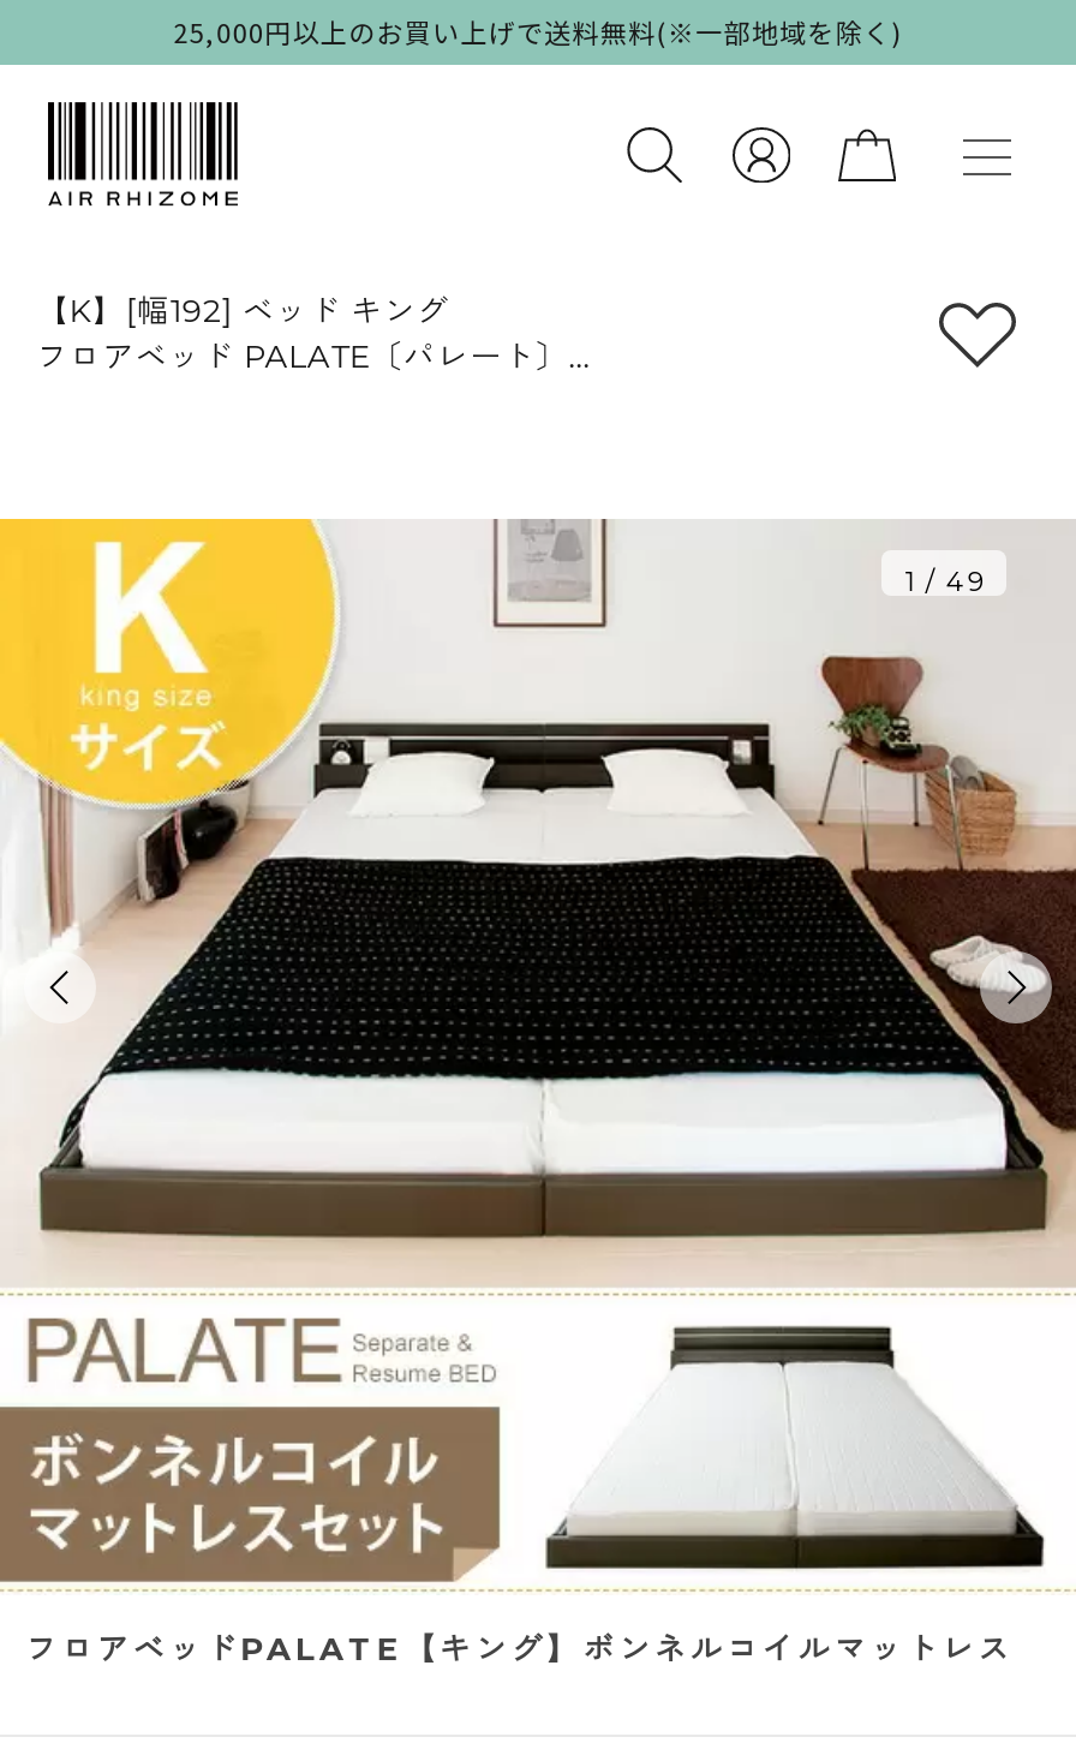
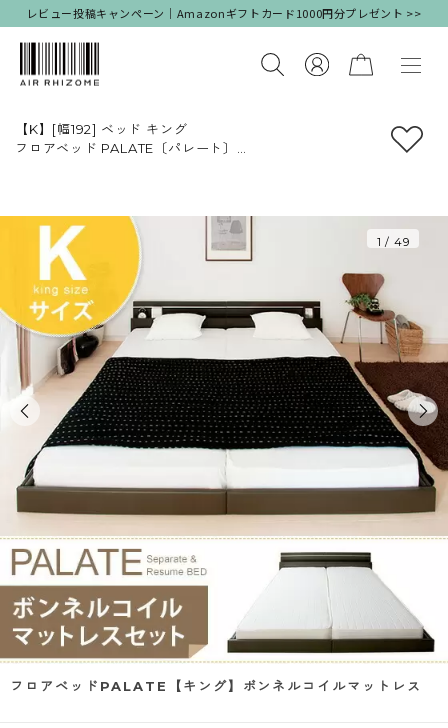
[173,12,903,50] 25,000円以上のお買い上げで送料無料(※一部地域を除く) -> [26,5,422,21] レビュー投稿キャンペーン｜Amazonギフトカード1000円分プレゼント >>

